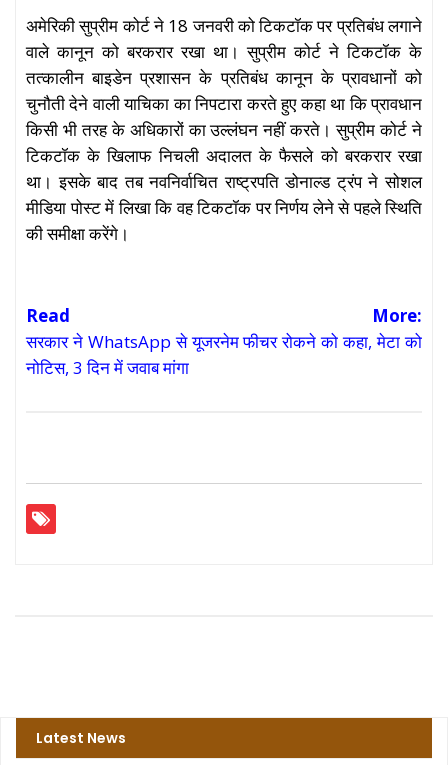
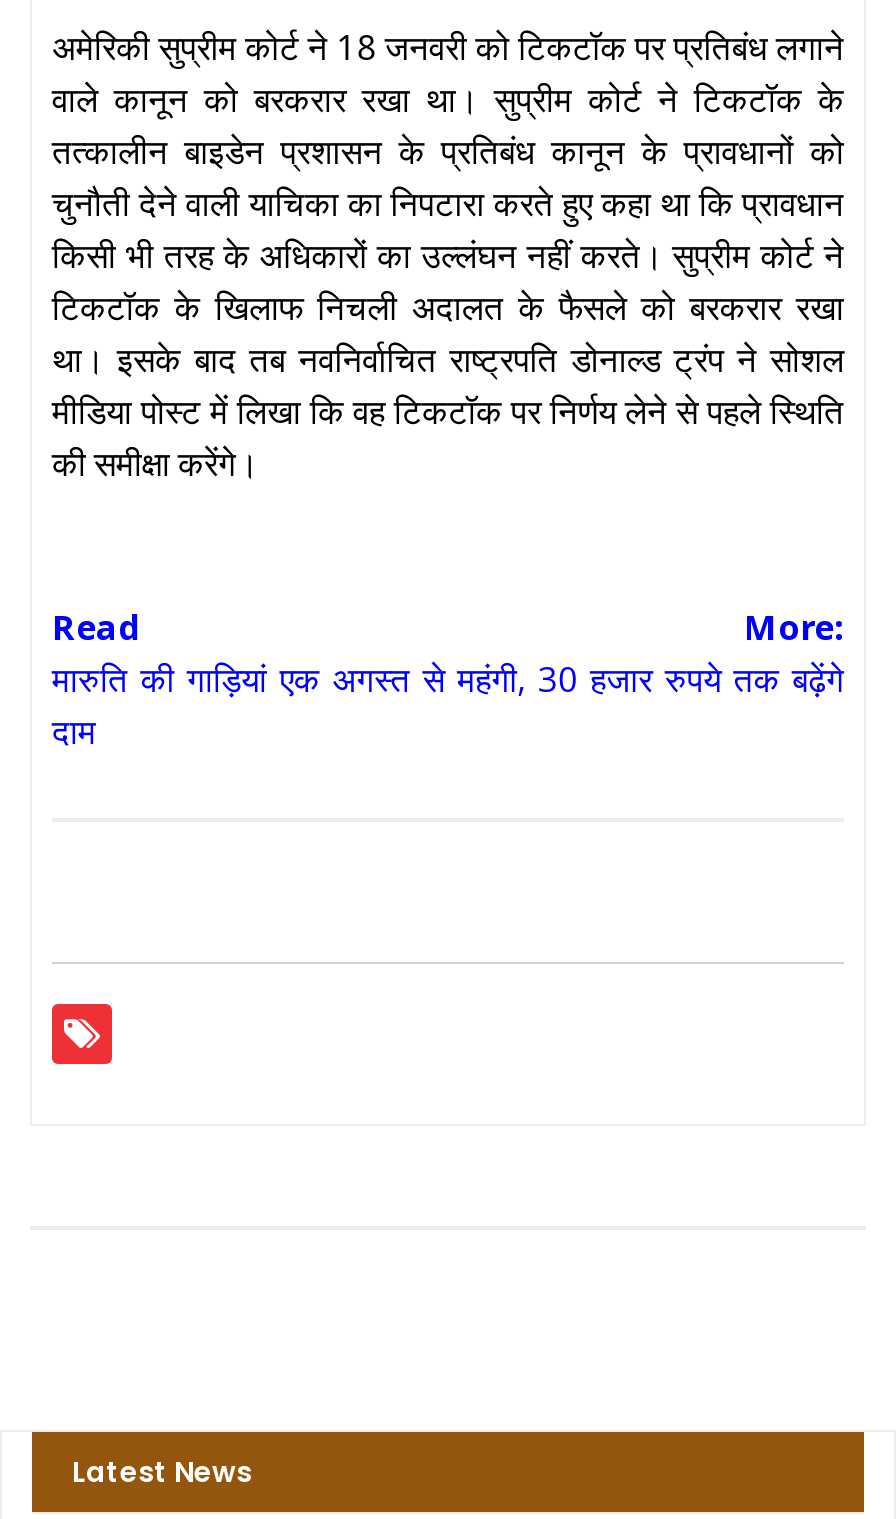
[26,330,422,379] सरकार ने WhatsApp से यूजरनेम फीचर रोकने को कहा, मेटा को | नोटिस, 3 दिन में जवाब मांगा -> [52,656,844,754] मारुति की गाड़ियां एक अगस्त से महंगी, 30 हजार रुपये तक बढ़ेंगे | दाम

